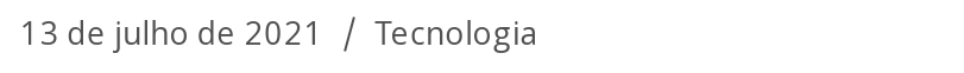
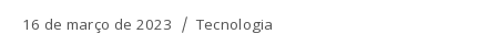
[20,13,540,55] 13 de julho de 2021 Tecnologia -> [22,15,274,34] 16 de março de 2023 Tecnologia

